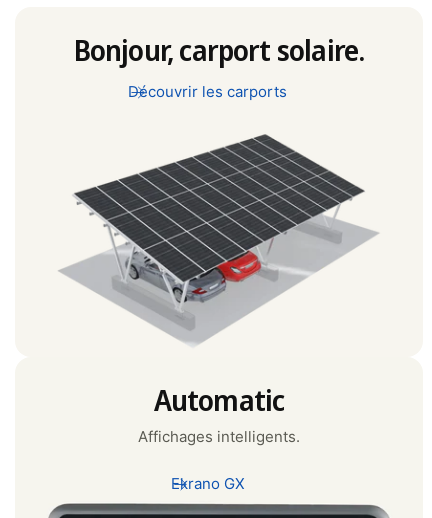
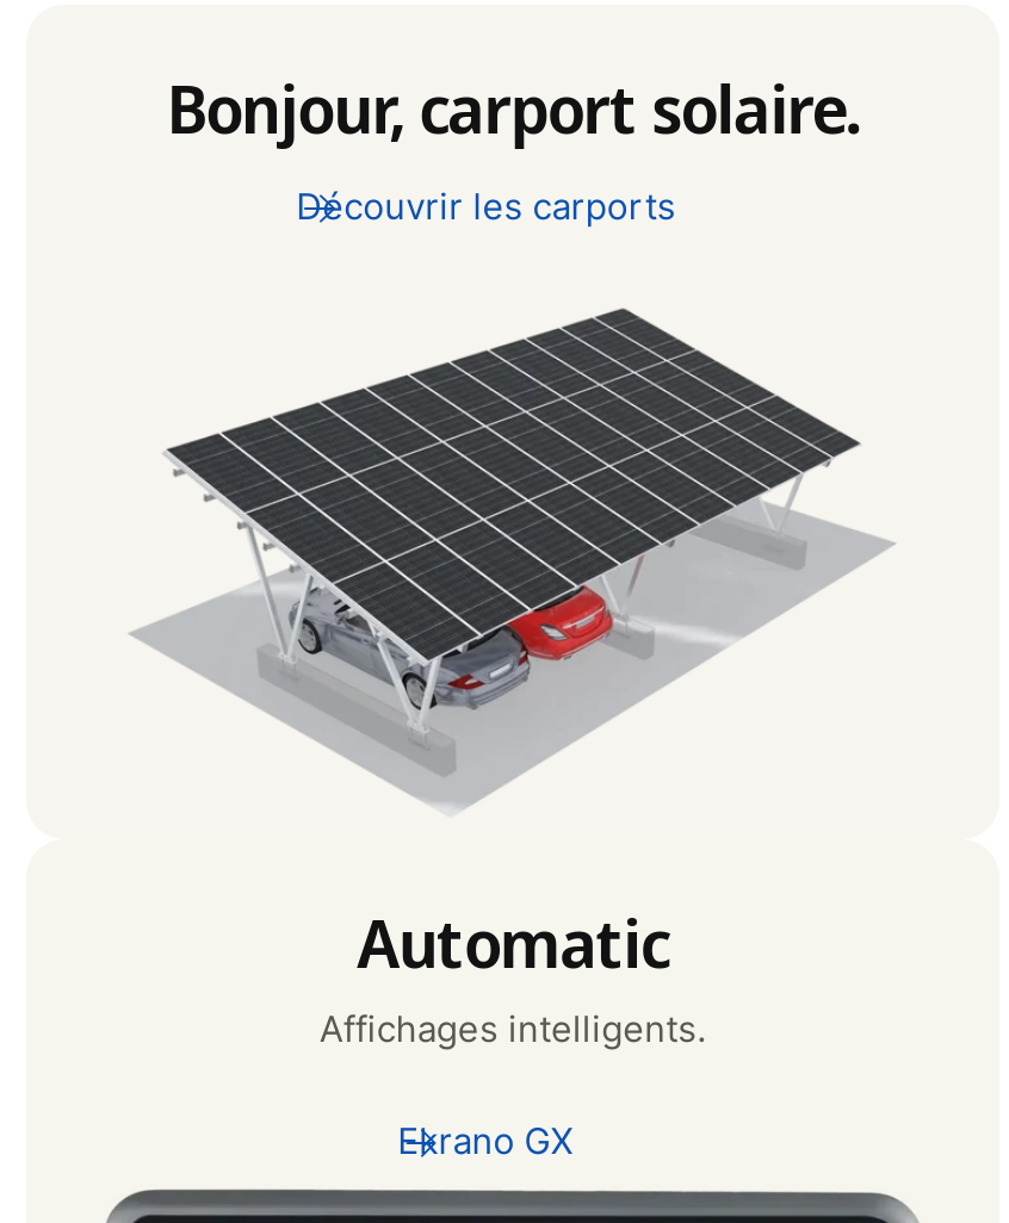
[154,381,284,419] Automatic -> [352,896,674,987] Automagic

